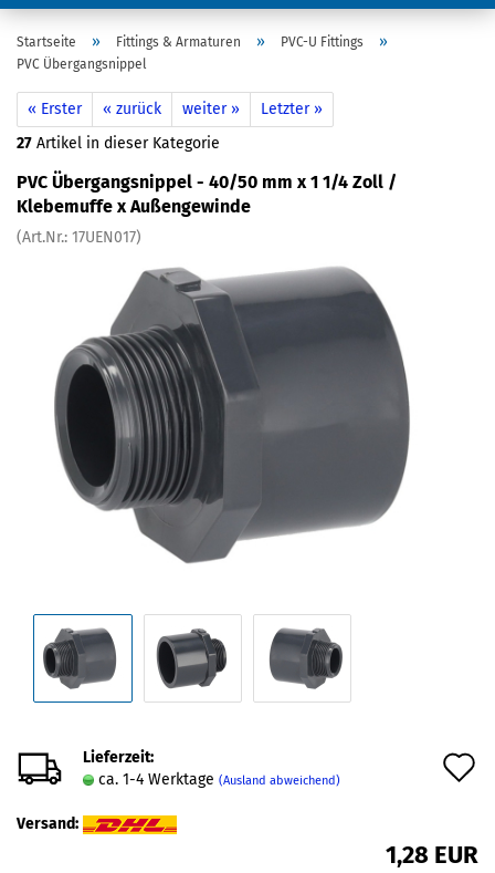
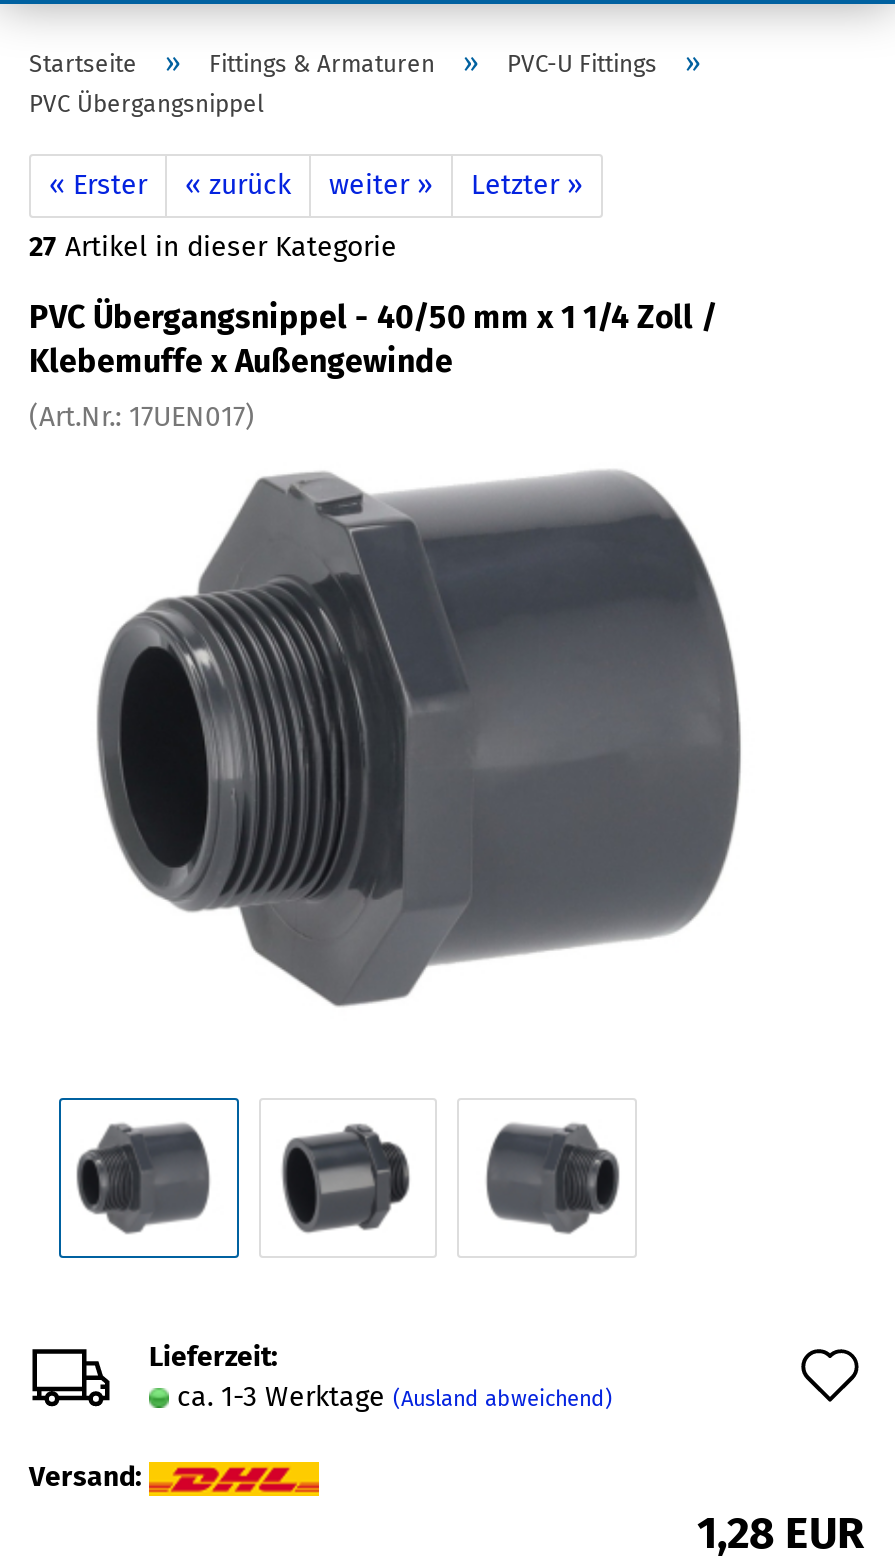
[98,770,340,789] ca. 1-4 Werktage (Ausland abweichend) -> [177,1380,613,1414] ca. 1-3 Werktage (Ausland abweichend)

